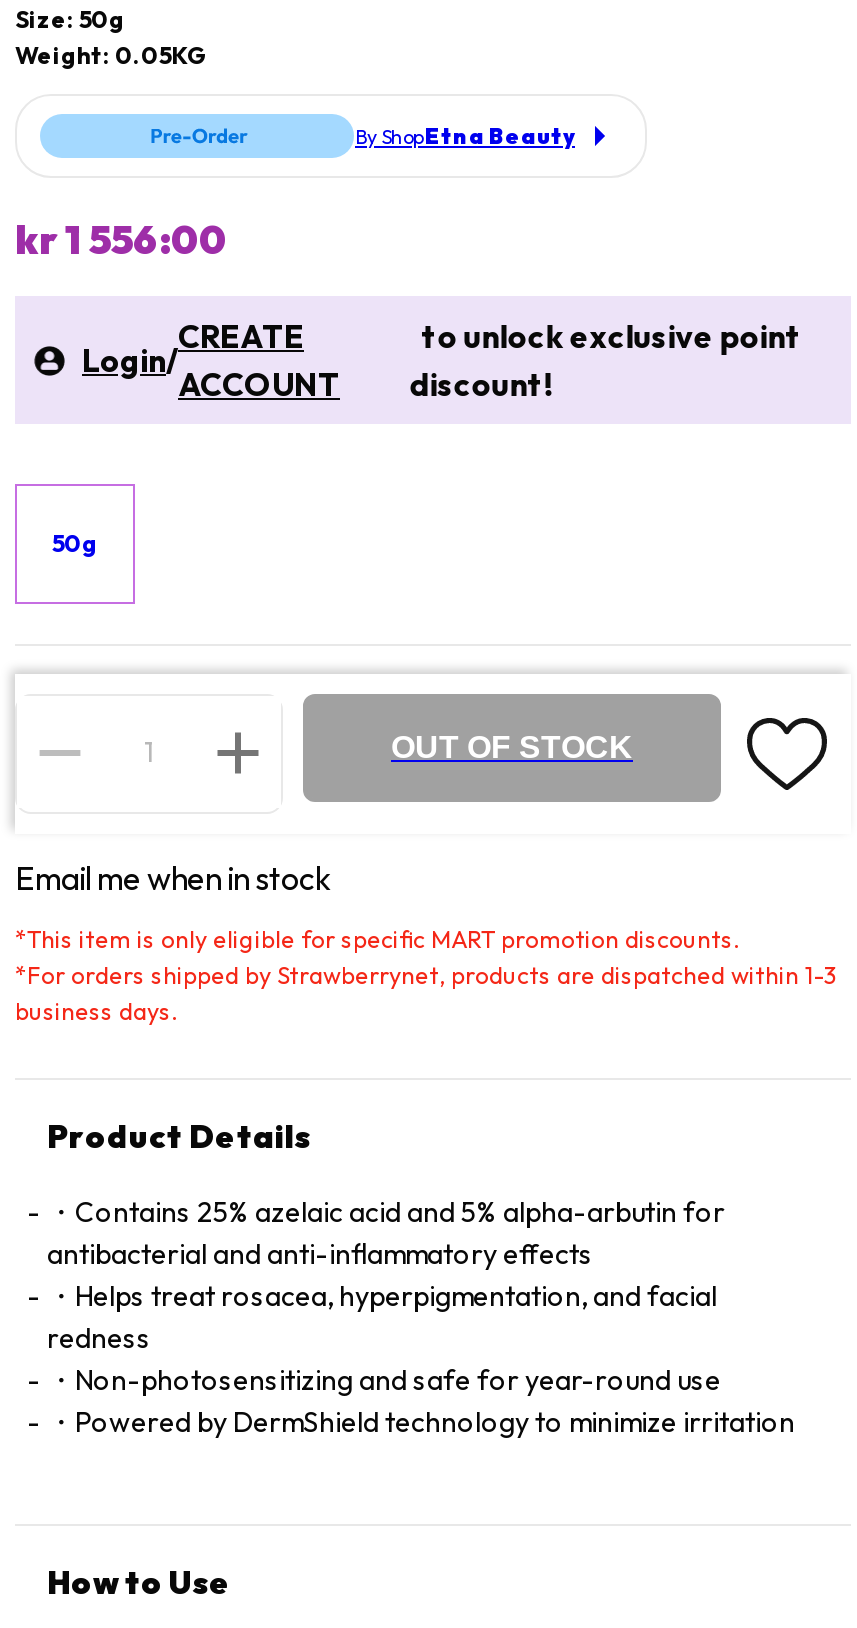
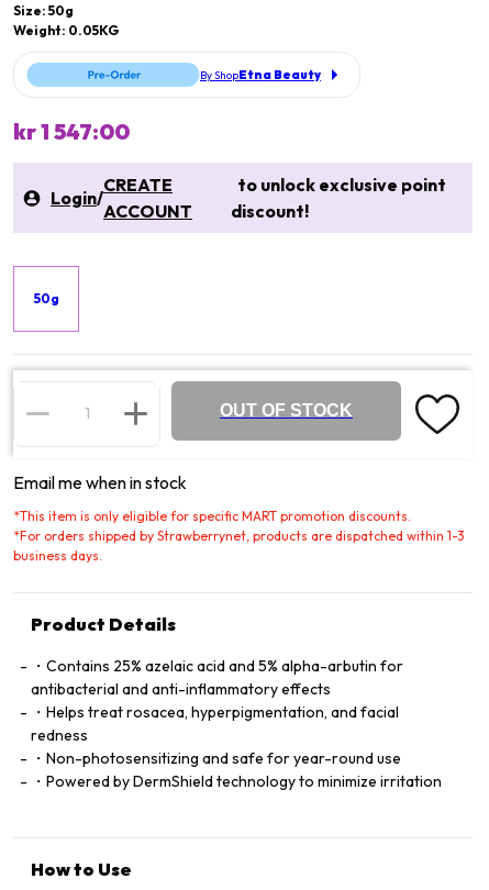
[15,214,227,264] kr 1 556:00 -> [13,118,130,145] kr 1 547:00

